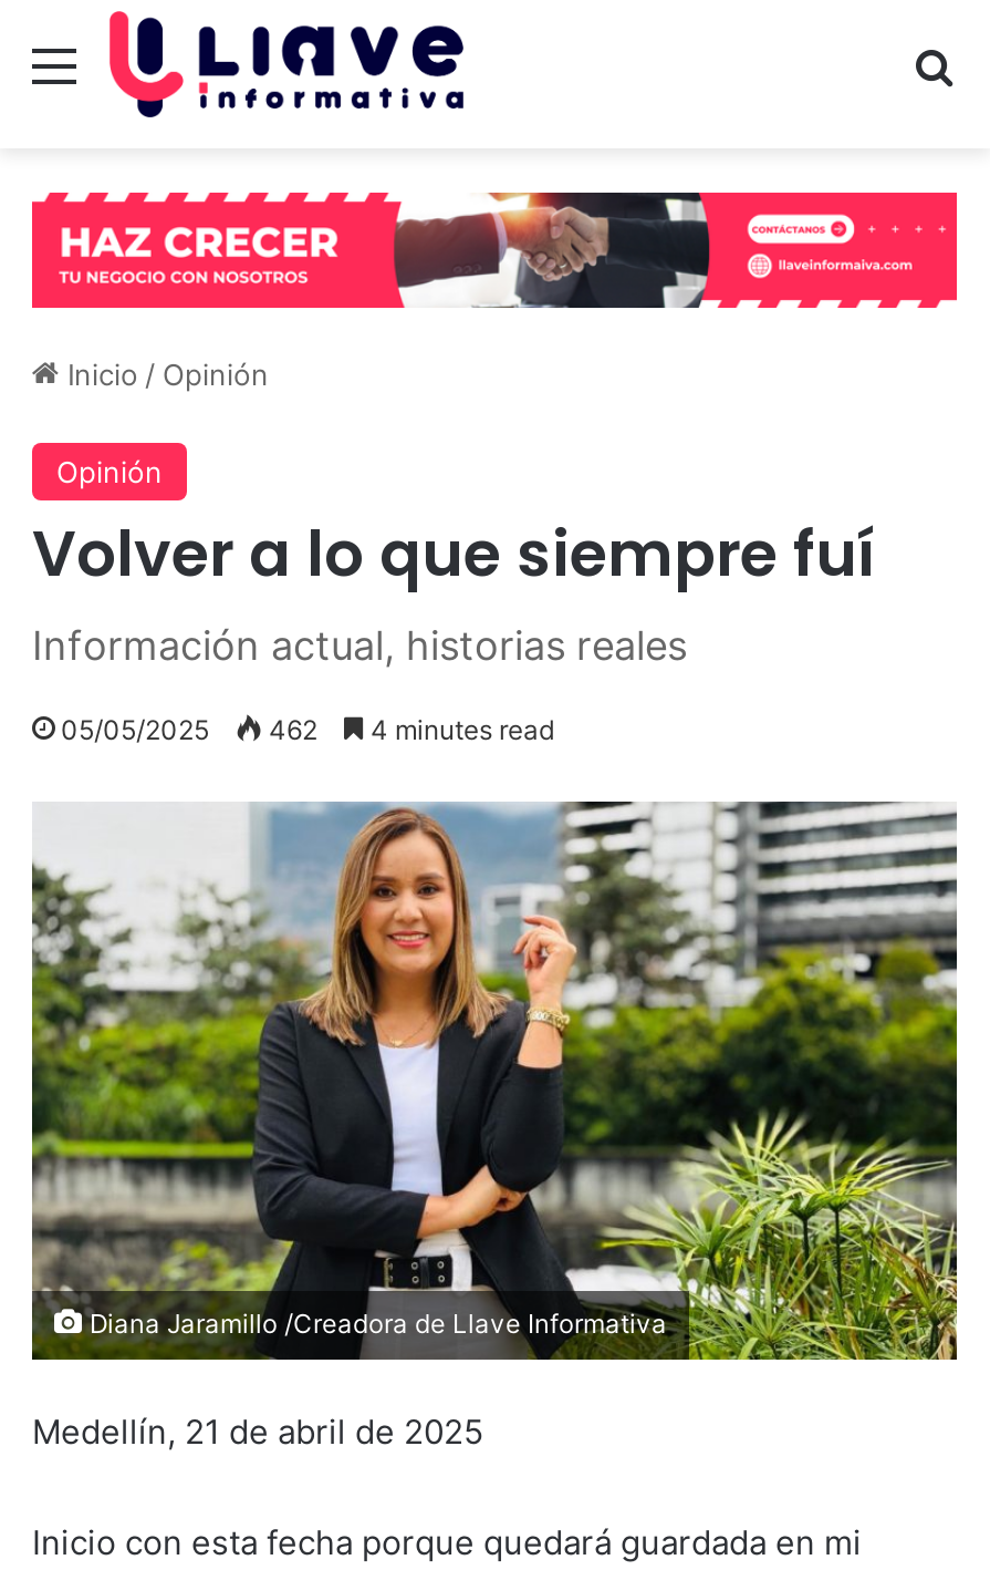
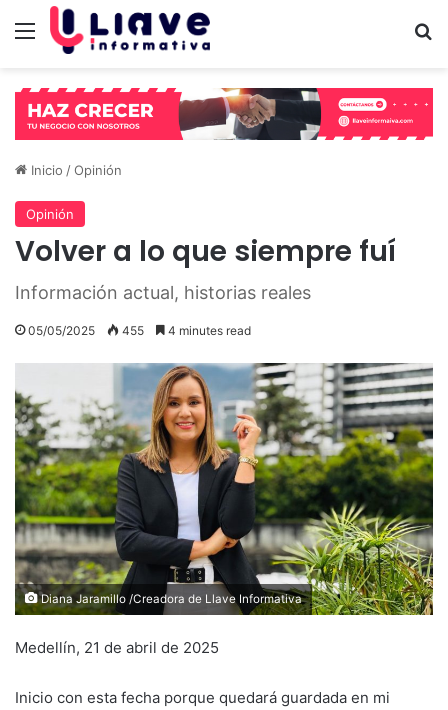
[61,713,554,746] 05/05/2025 462 4 minutes read -> [28,323,251,338] 05/05/2025 455 4 minutes read

